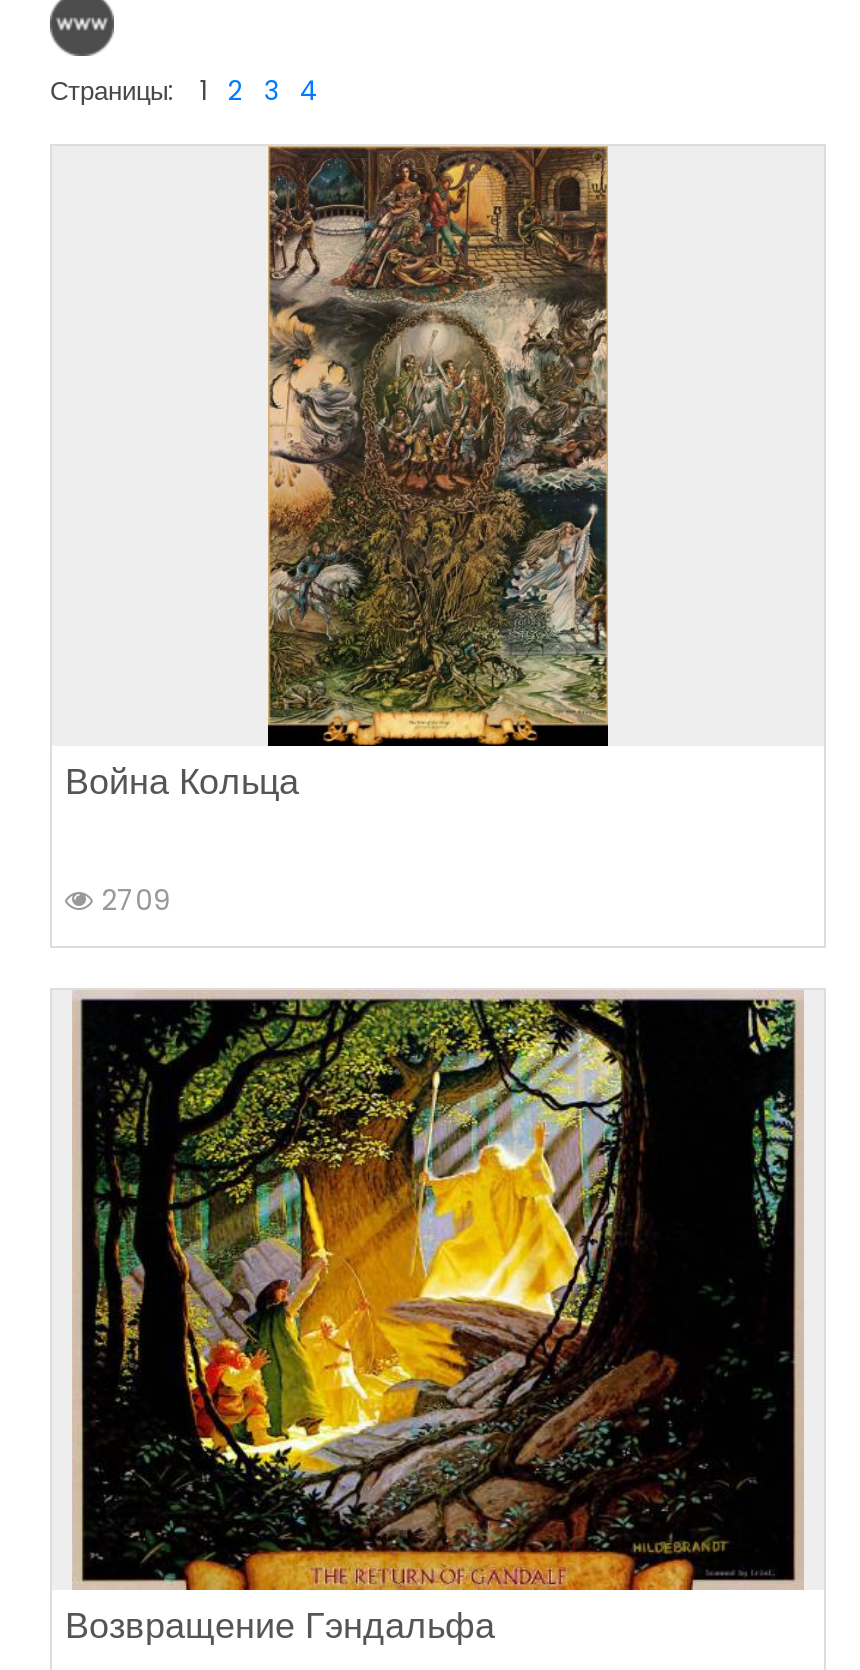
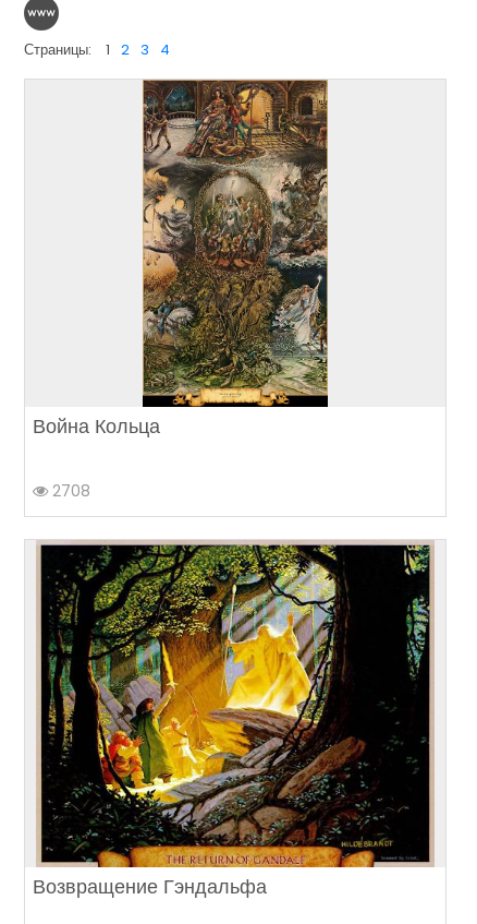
[93,880,171,920] 2709 -> [47,480,90,502] 2708

